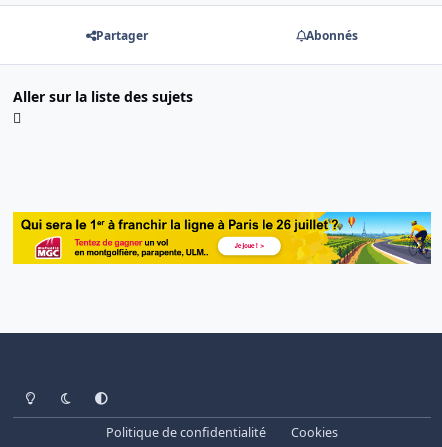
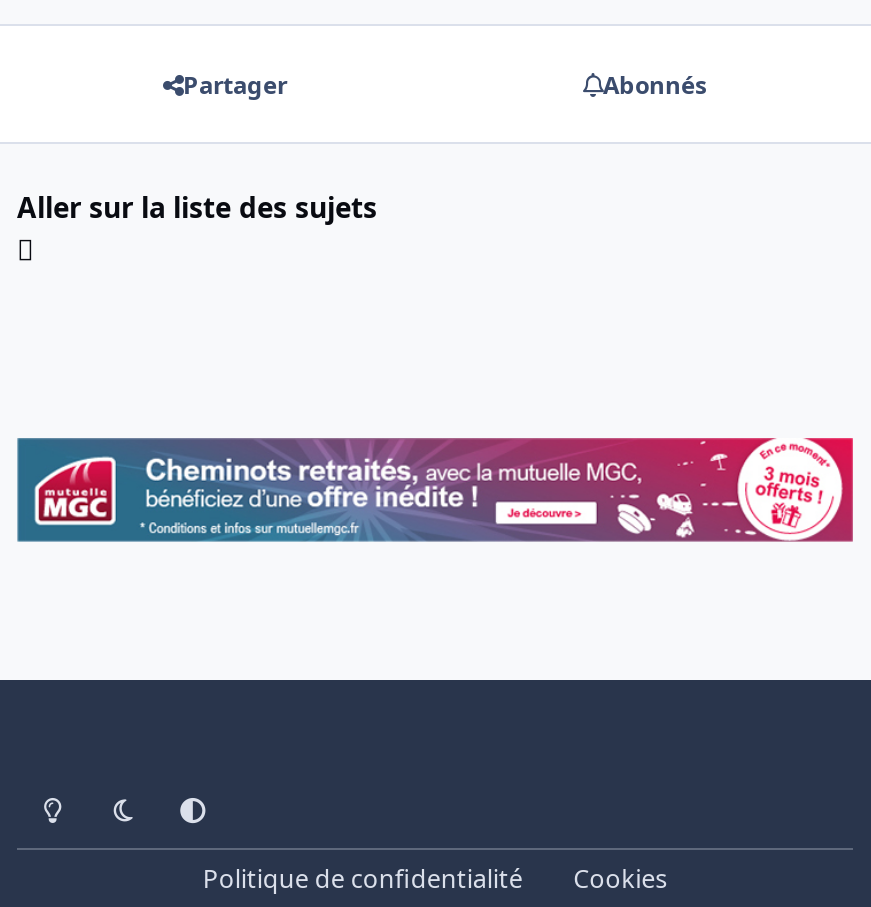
[12,211,432,265] [image] -> [15,436,855,544] [image]

